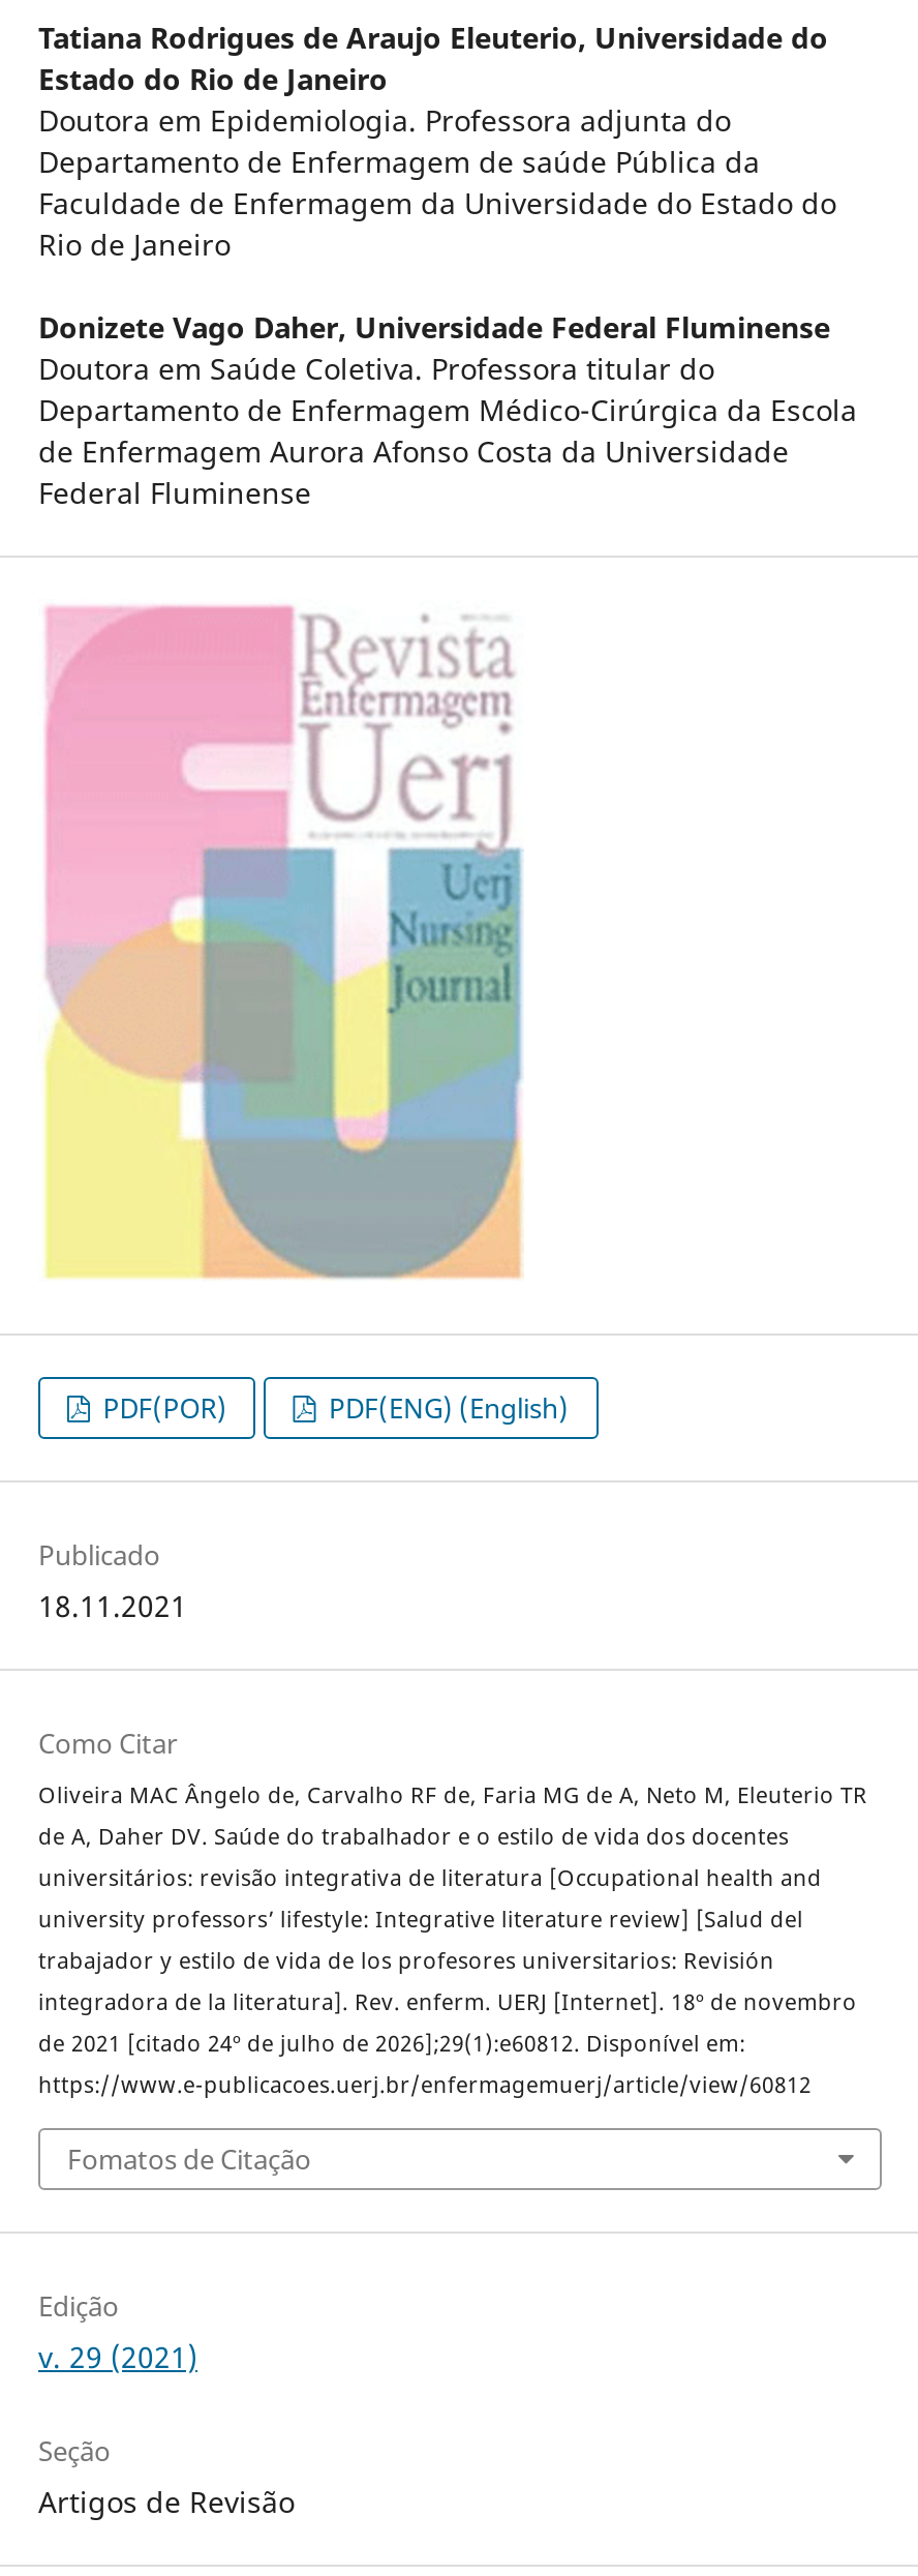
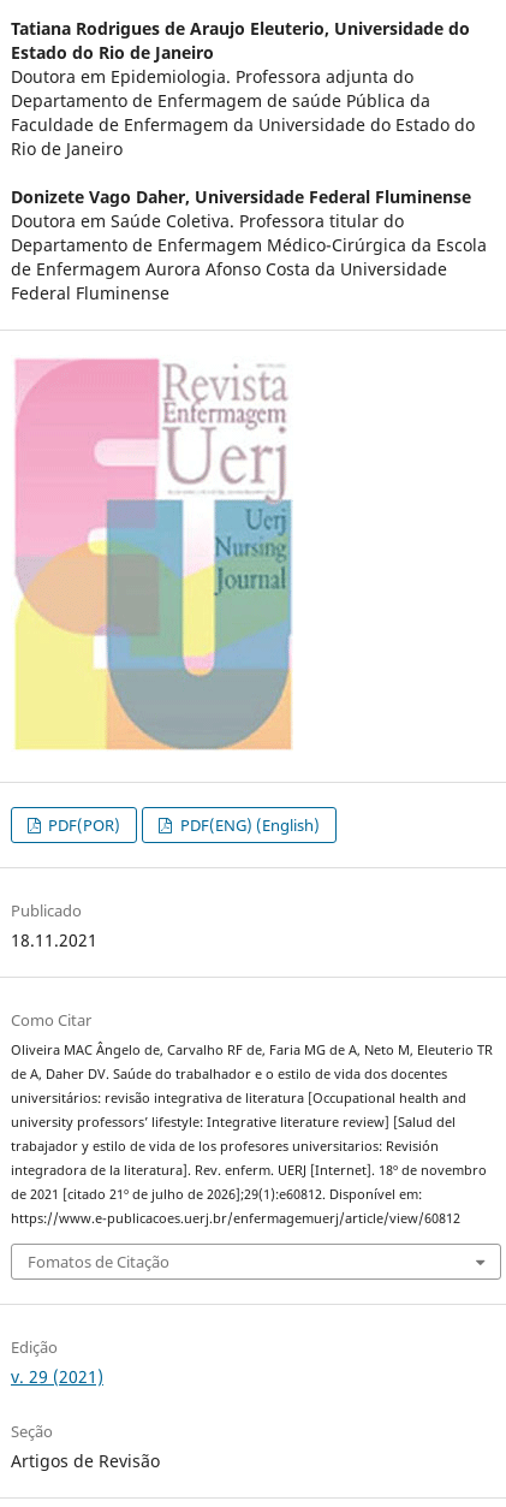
[38,2030,745,2059] de 2021 [citado 24º de julho de 2026];29(1):e60812. Disponível em: -> [11,1186,422,1203] de 2021 [citado 21º de julho de 2026];29(1):e60812. Disponível em:

